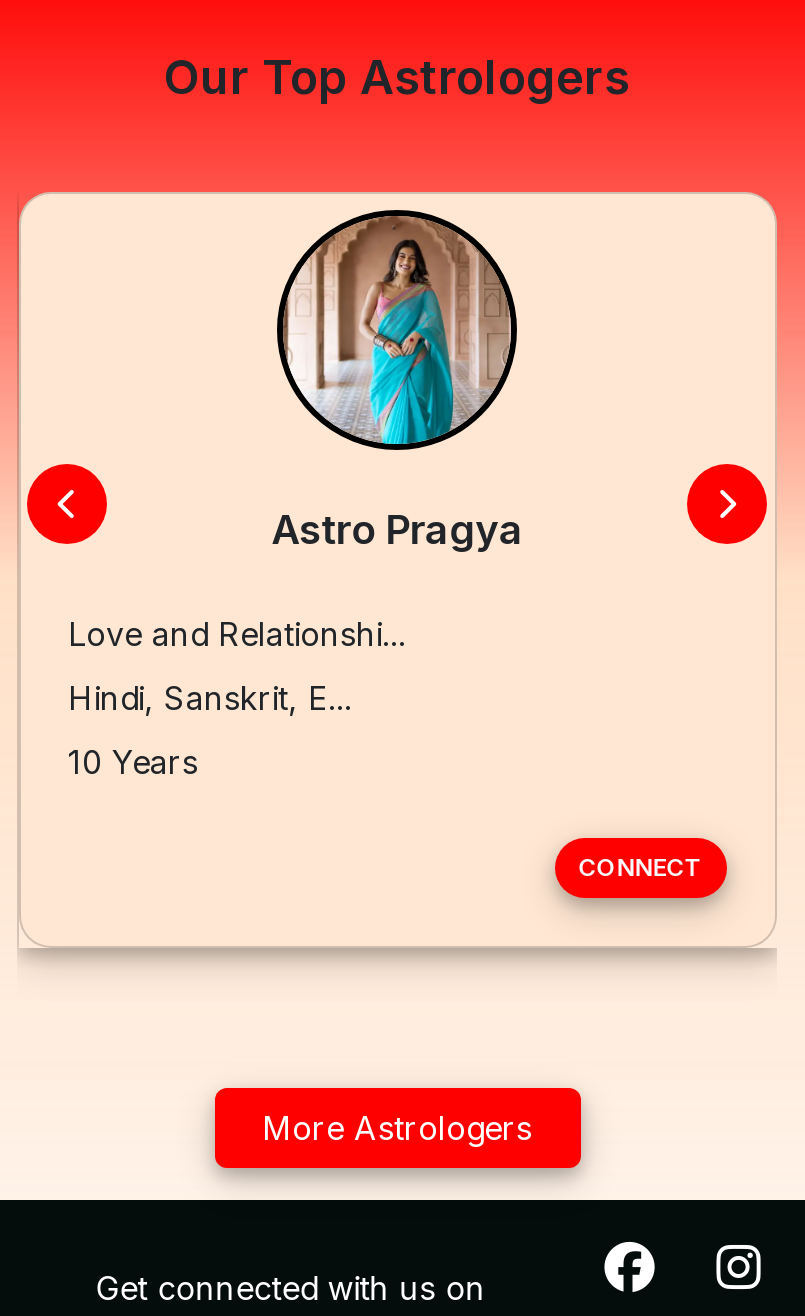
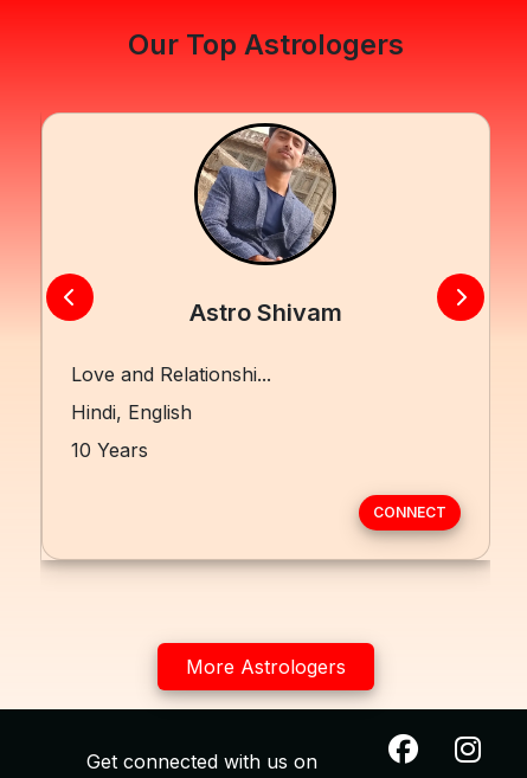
[271,216,523,555] [image] | Astro Pragya -> [189,126,342,327] [image] | Astro Shivam
[68,679,352,719] Hindi, Sanskrit, E... -> [70,401,191,425] Hindi, English

